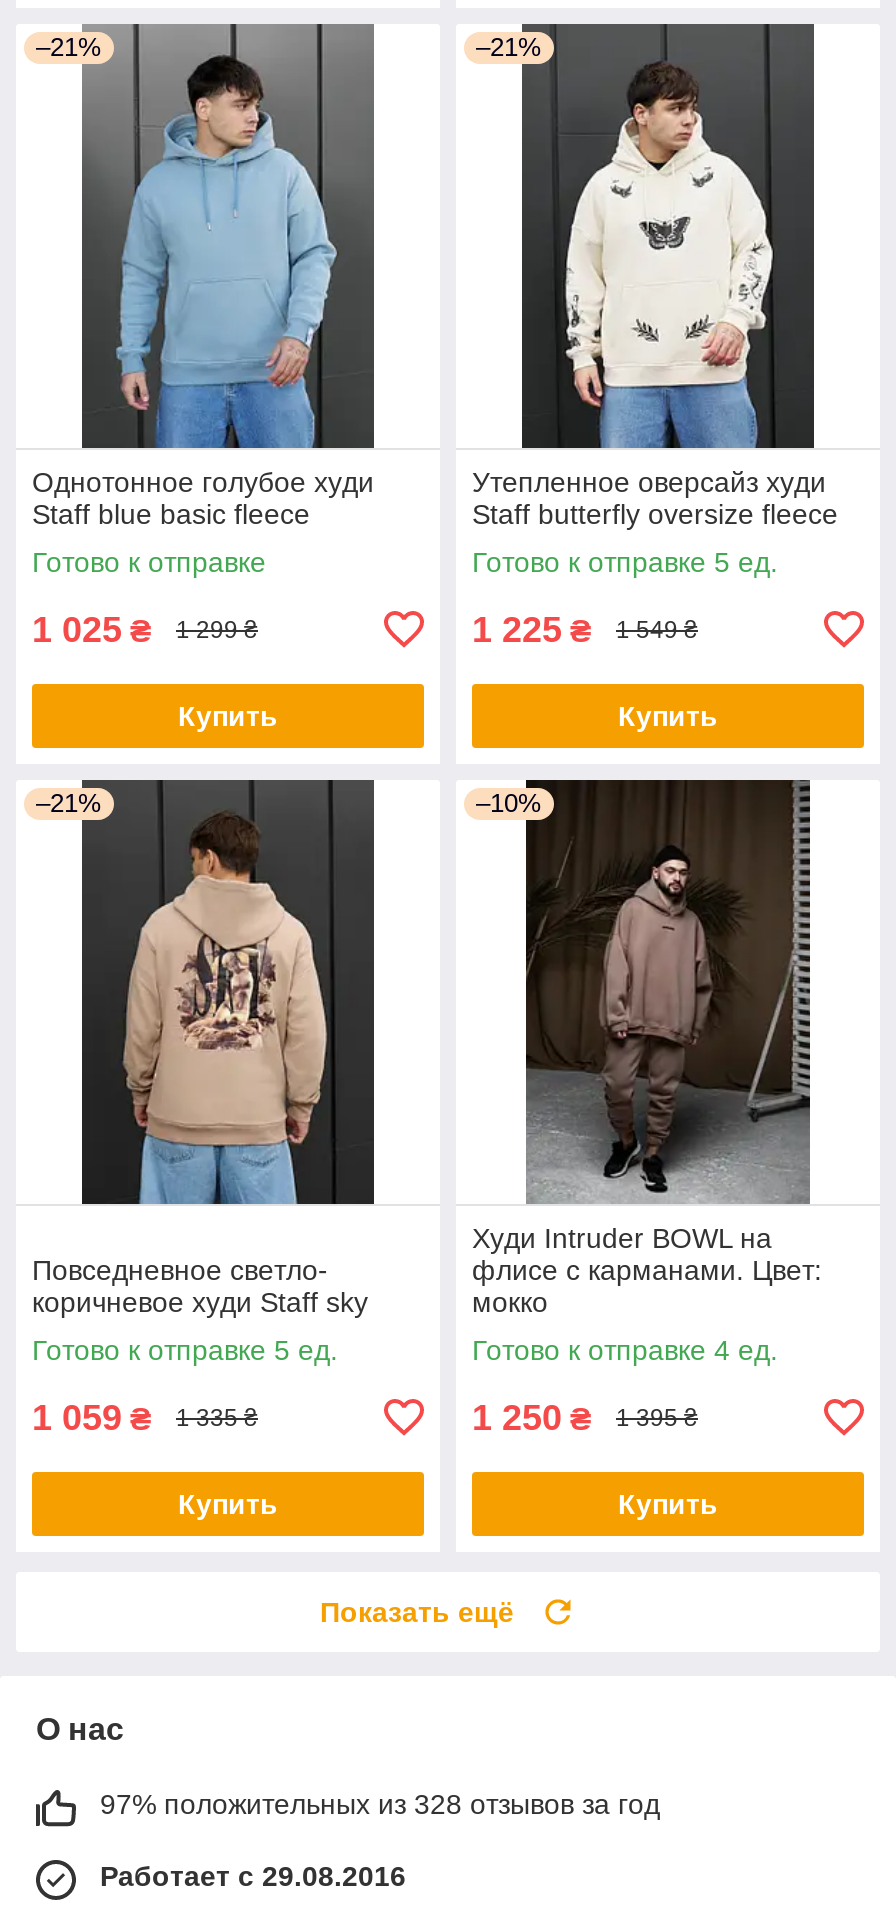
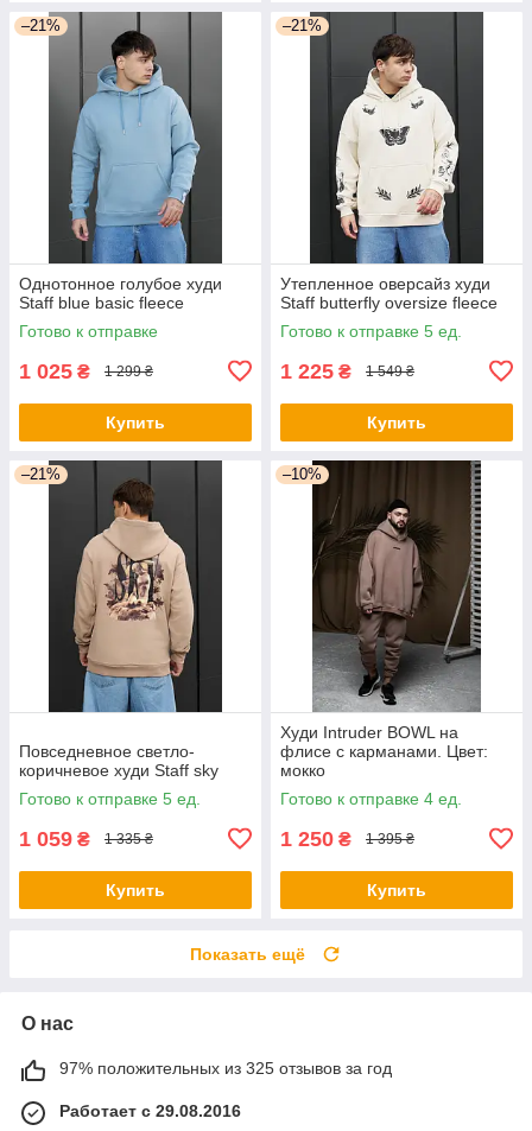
[100,1788,660,1820] 97% положительных из 328 отзывов за год -> [59,1058,392,1077] 97% положительных из 325 отзывов за год

